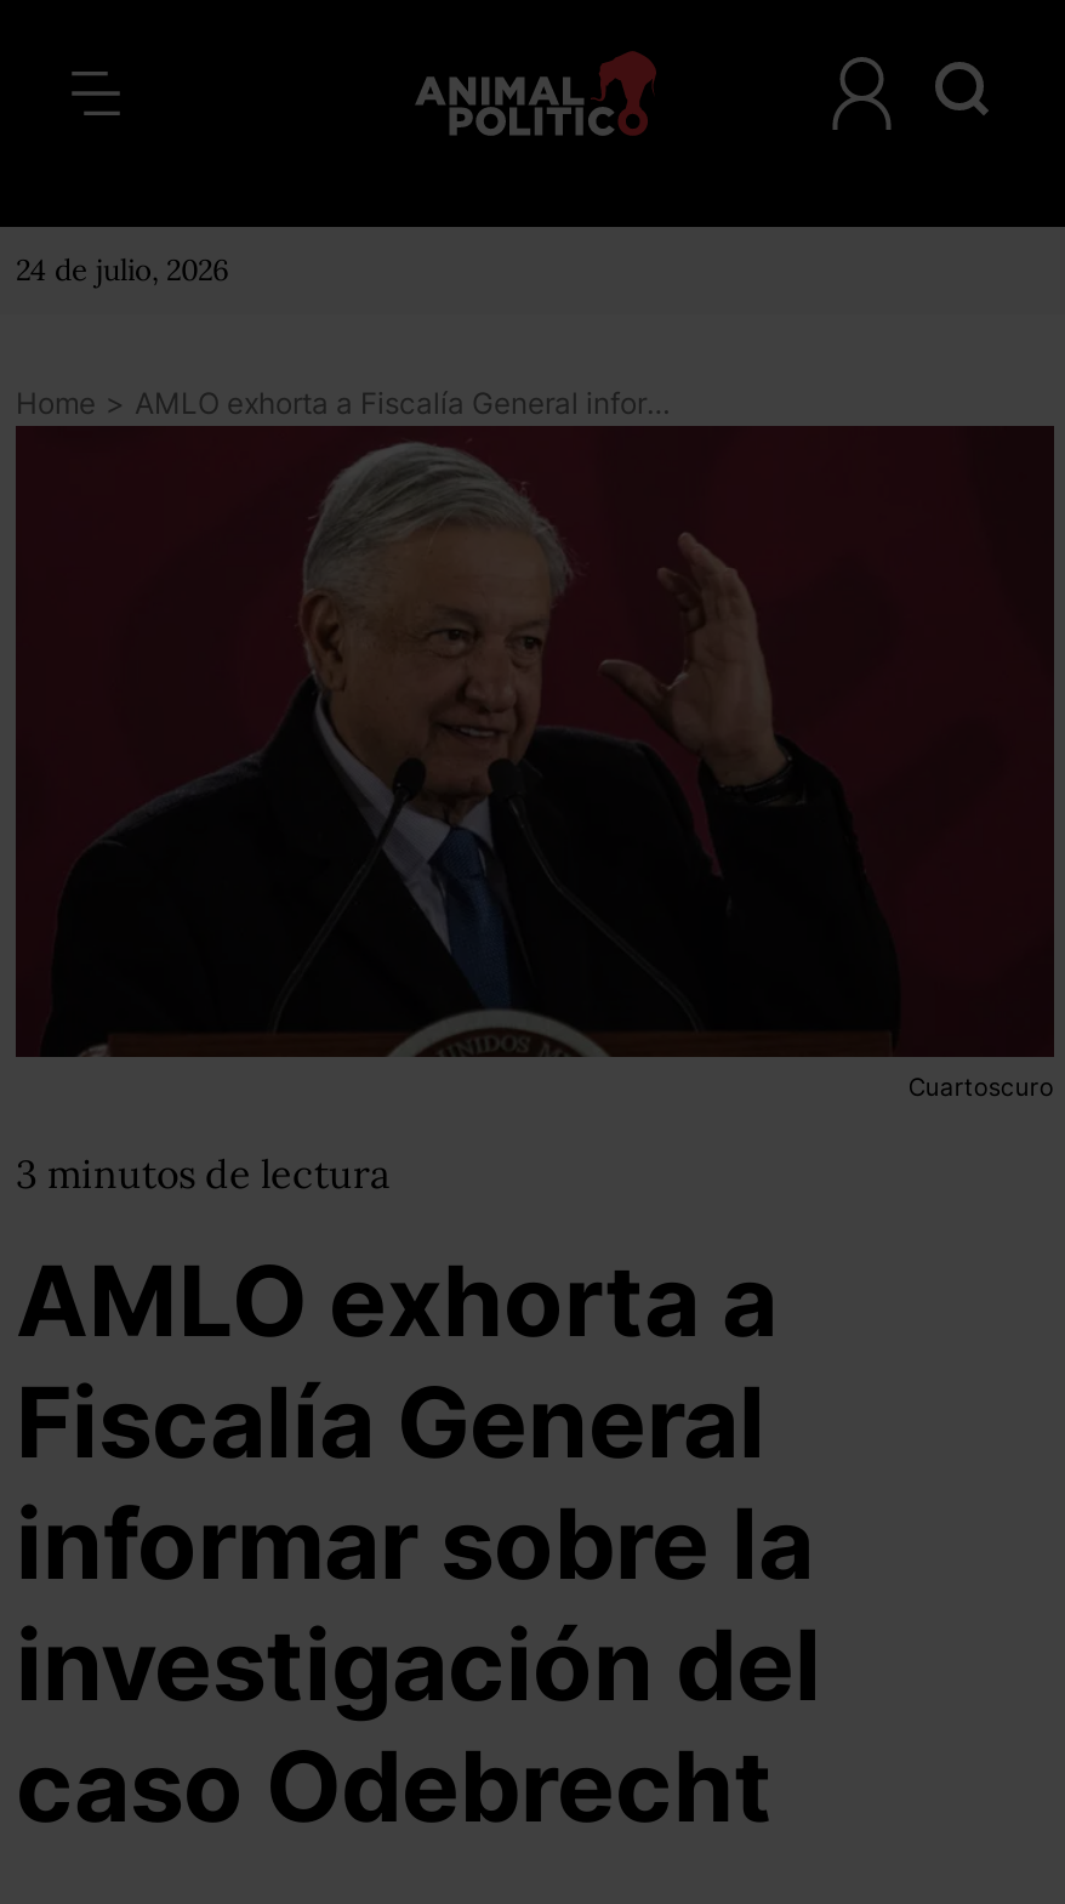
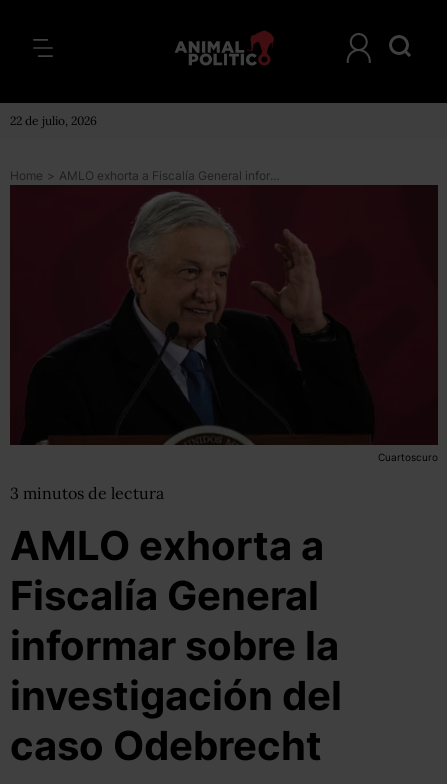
[16,251,229,288] 24 de julio, 2026 -> [10,113,97,128] 22 de julio, 2026

